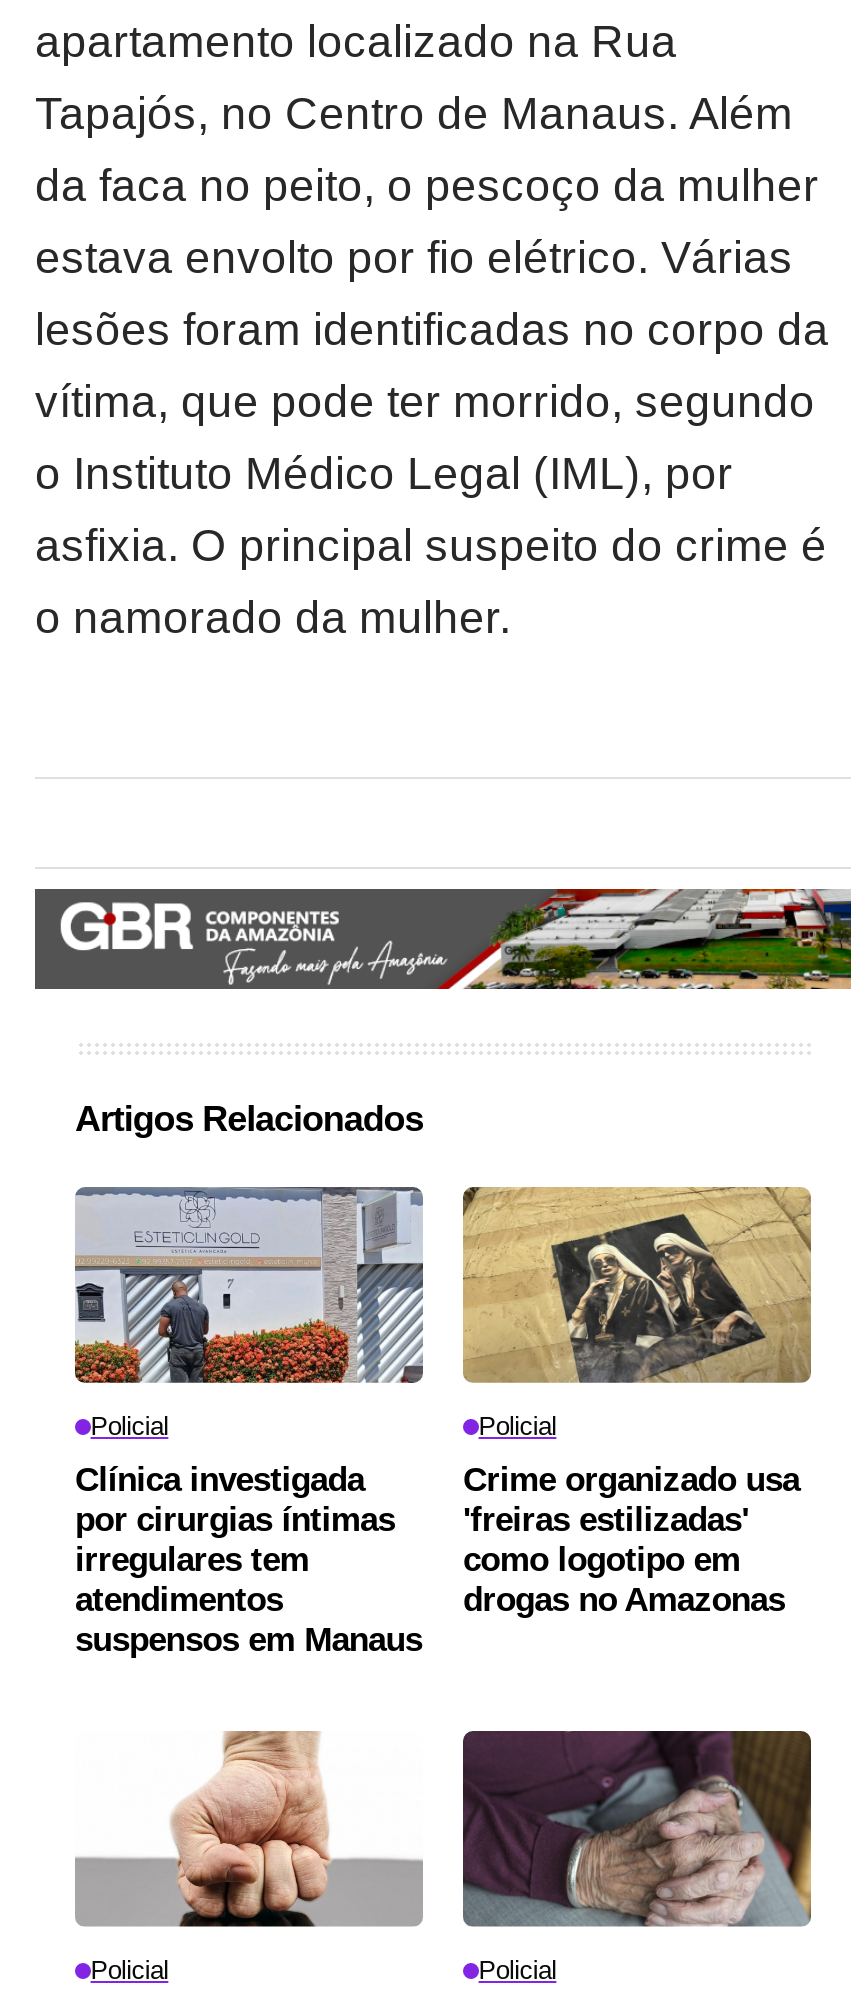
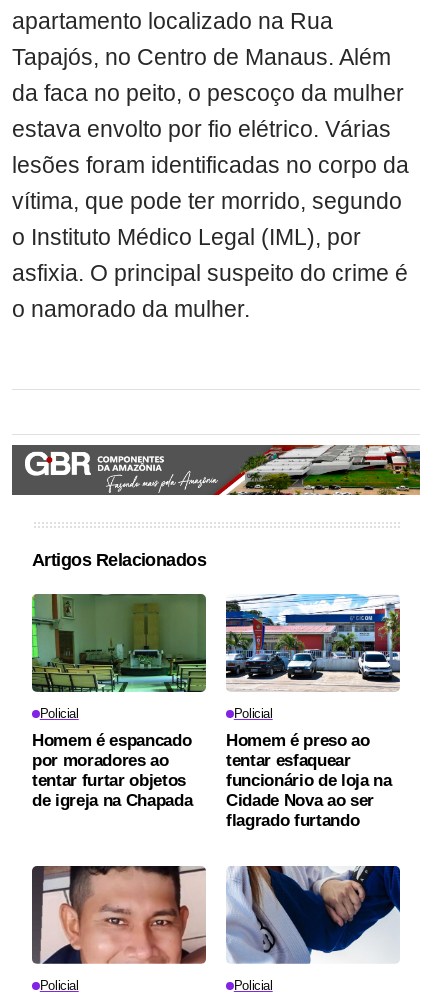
[73,1185,425,1659] [image] | Clínica investigada | por cirurgias íntimas | irregulares tem | atendimentos | suspensos em Manaus -> [31,593,207,810] [image] | Homem é espancado | por moradores ao | tentar furtar objetos | de igreja na Chapada
[461,1185,813,1619] [image] | Crime organizado usa | 'freiras estilizadas' | como logotipo em | drogas no Amazonas -> [225,593,401,830] [image] | Homem é preso ao | tentar esfaquear | funcionário de loja na | Cidade Nova ao ser | flagrado furtando
[75,1729,421,1929] [image] -> [31,865,207,964] [image]
[461,1729,813,1929] [image] -> [226,866,401,964] [image]

